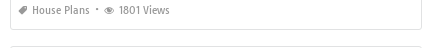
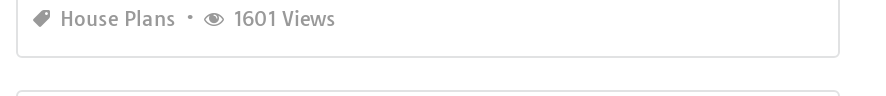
[119,4,170,17] 1801 Views -> [234,7,336,33] 1601 Views

